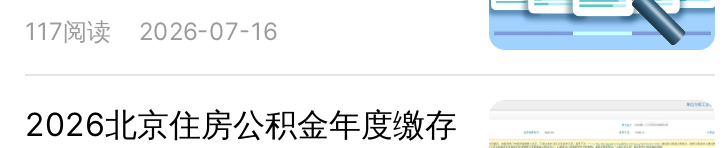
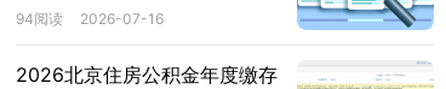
[25,17,277,47] 117阅读 2026-07-16 -> [16,10,164,28] 94阅读 2026-07-16

